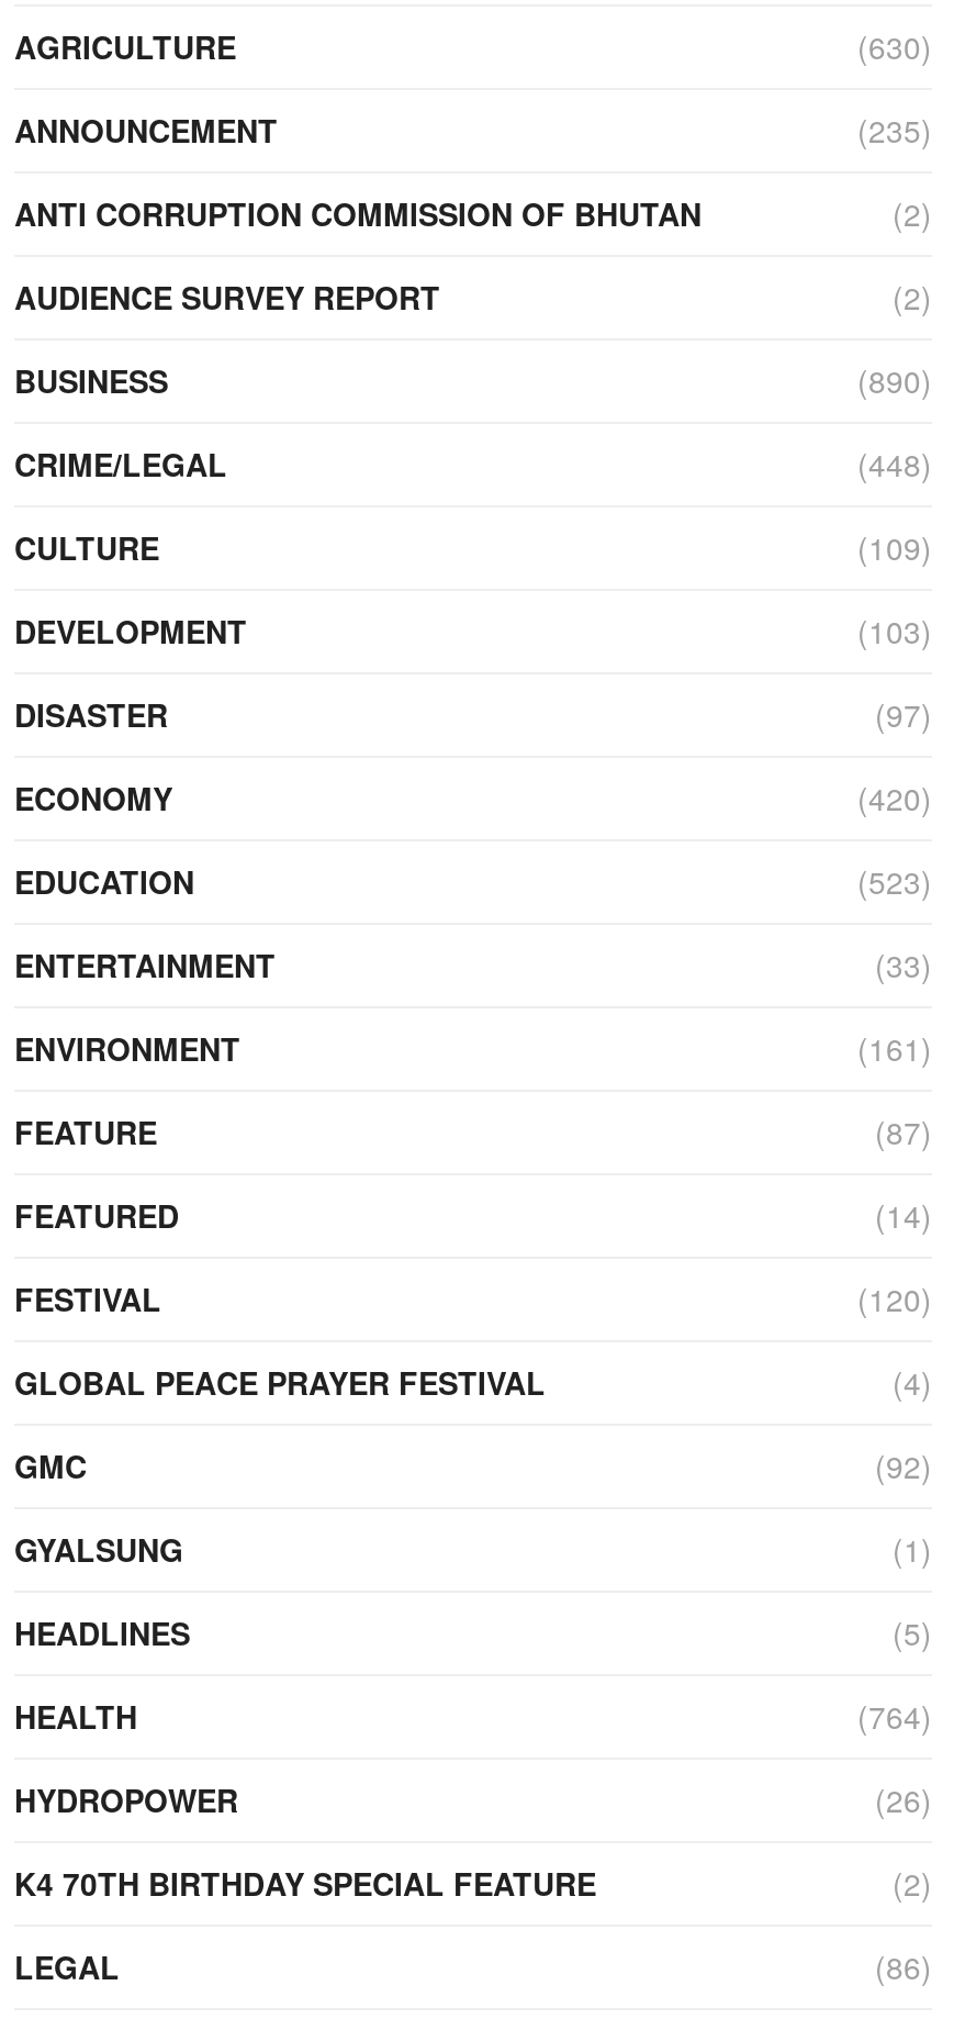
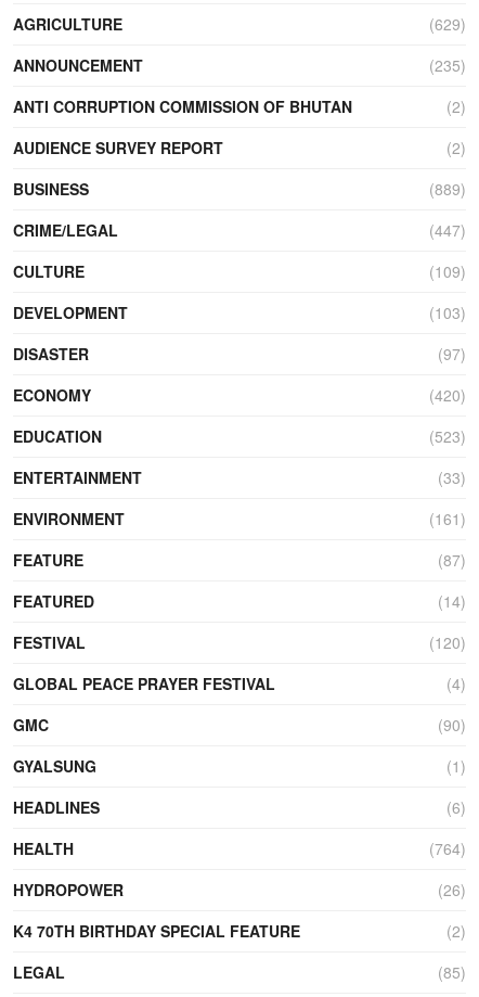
[857,24,932,68] (630) -> [429,13,466,35] (629)
[857,358,932,402] (890) -> [429,178,466,200] (889)
[857,442,932,486] (448) -> [429,219,466,241] (447)
[875,1444,932,1488] (92) -> [438,714,466,736] (90)
[893,1611,932,1655] (5) -> [446,796,466,818] (6)
[875,1945,932,1988] (86) -> [438,961,466,983] (85)

